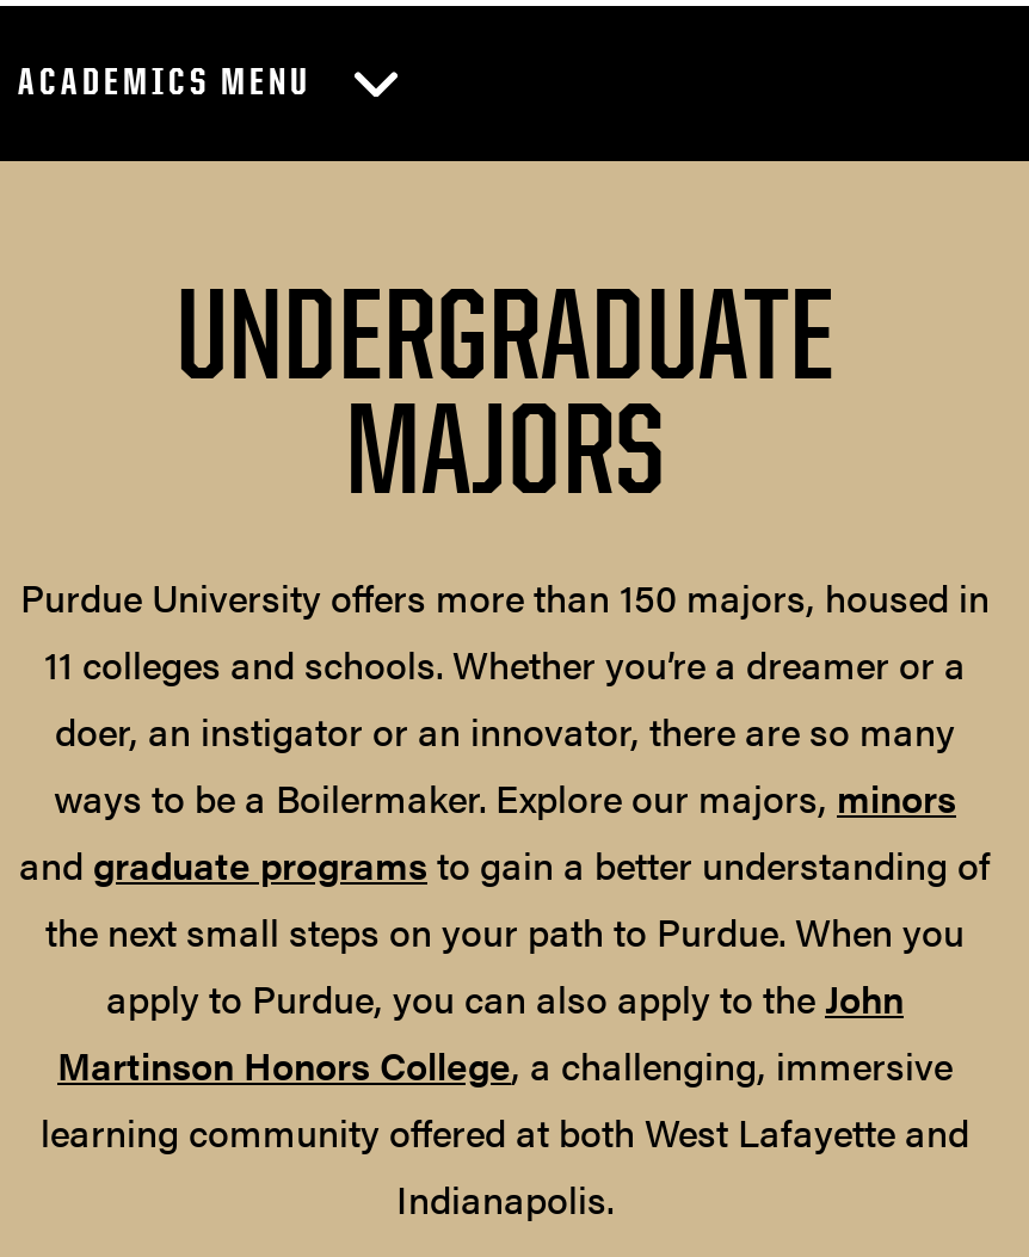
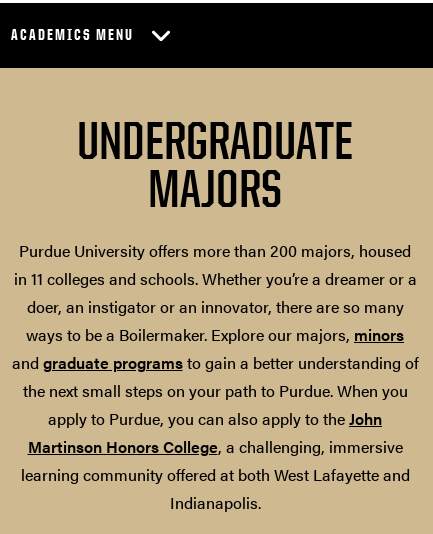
[20,570,990,692] Purdue University offers more than 150 majors, housed in | 11 colleges and schools. Whether you’re a dreamer or a -> [13,239,416,290] Purdue University offers more than 200 majors, housed | in 11 colleges and schools. Whether you’re a dreamer or a

